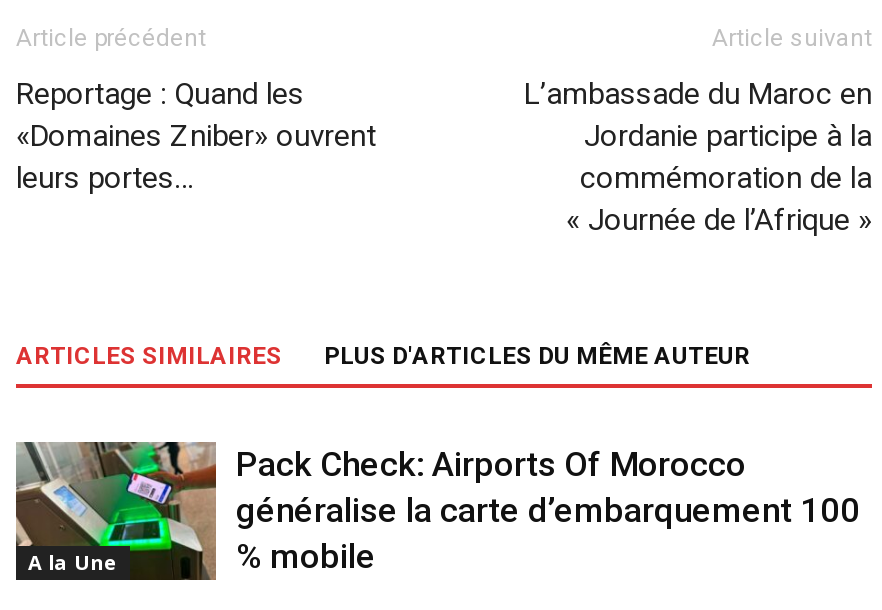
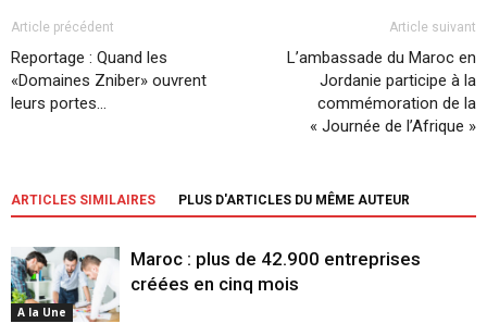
[14,440,860,582] [image] | Pack Check: Airports Of Morocco | généralise la carte d’embarquement 100 | % mobile -> [10,246,421,323] [image] | Maroc : plus de 42.900 entreprises | créées en cinq mois

